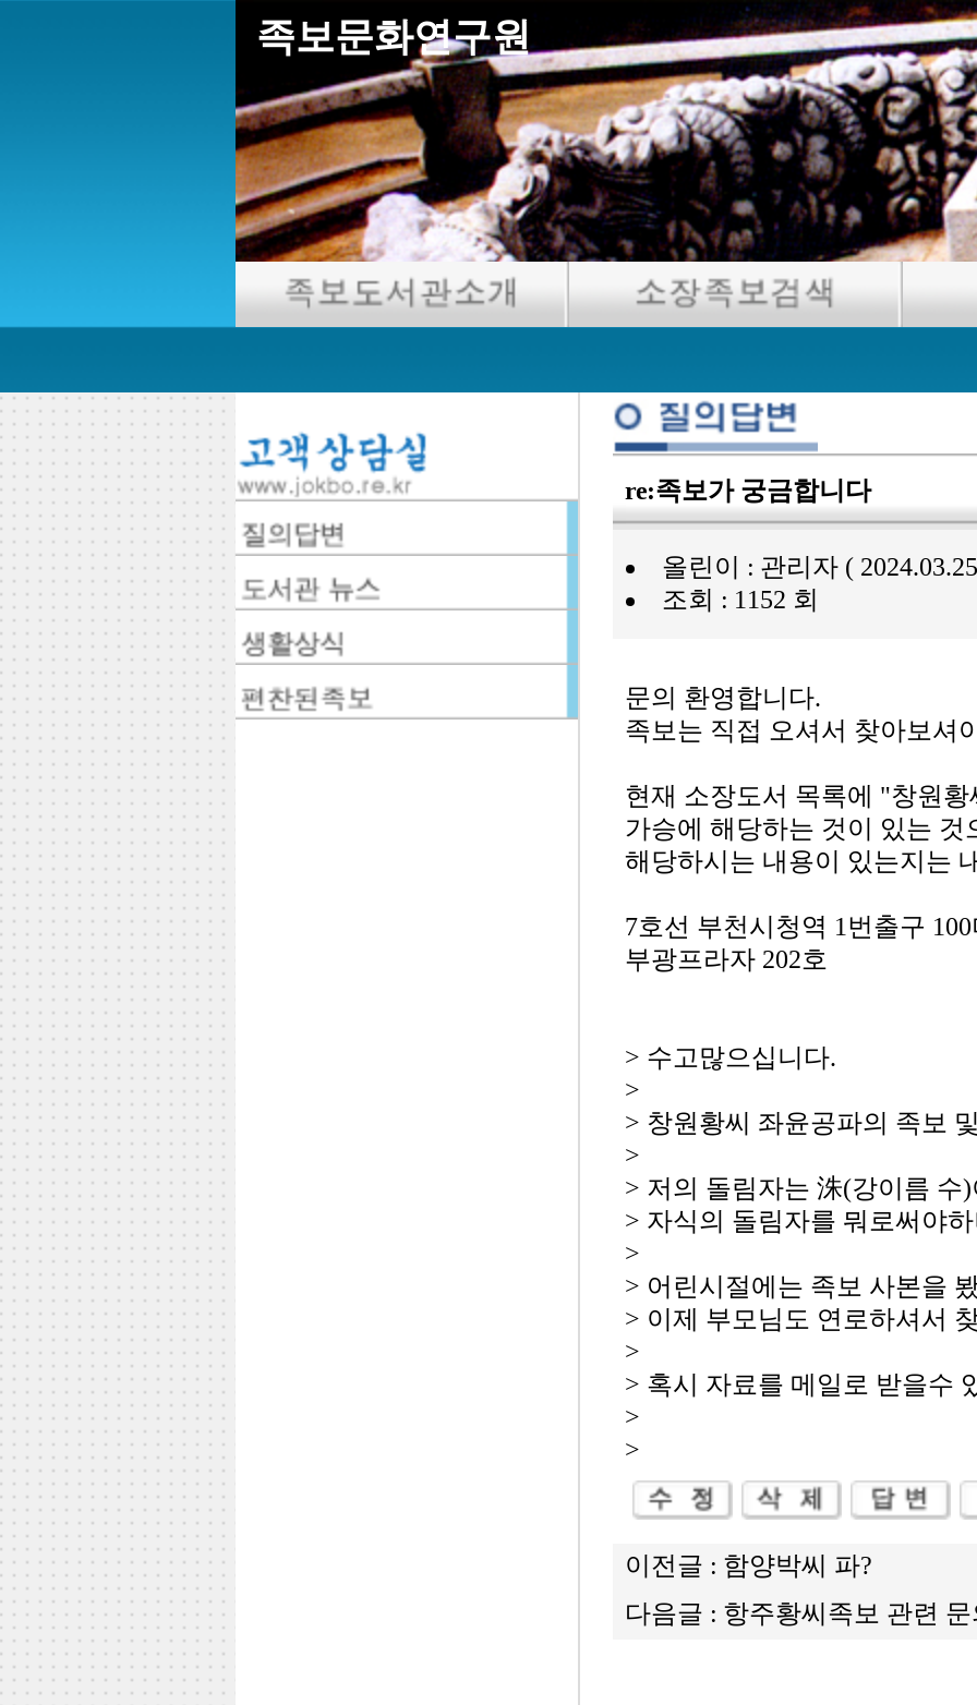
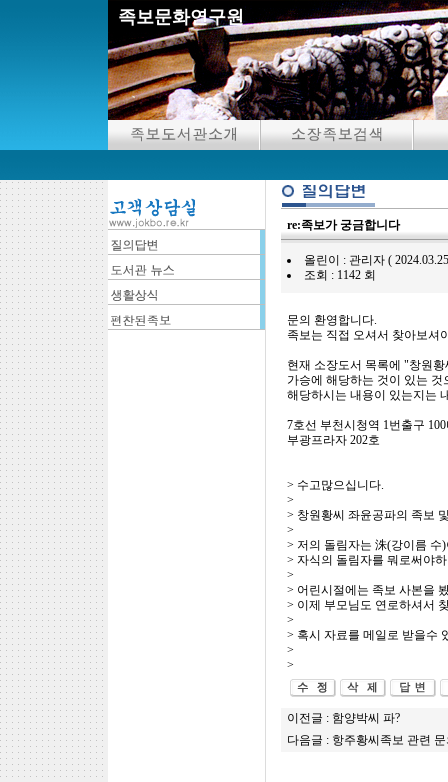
[662,584,819,615] 조회 : 1152 회 -> [303,268,375,282] 조회 : 1142 회

